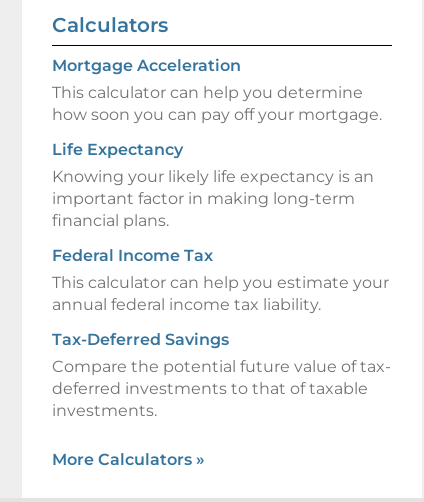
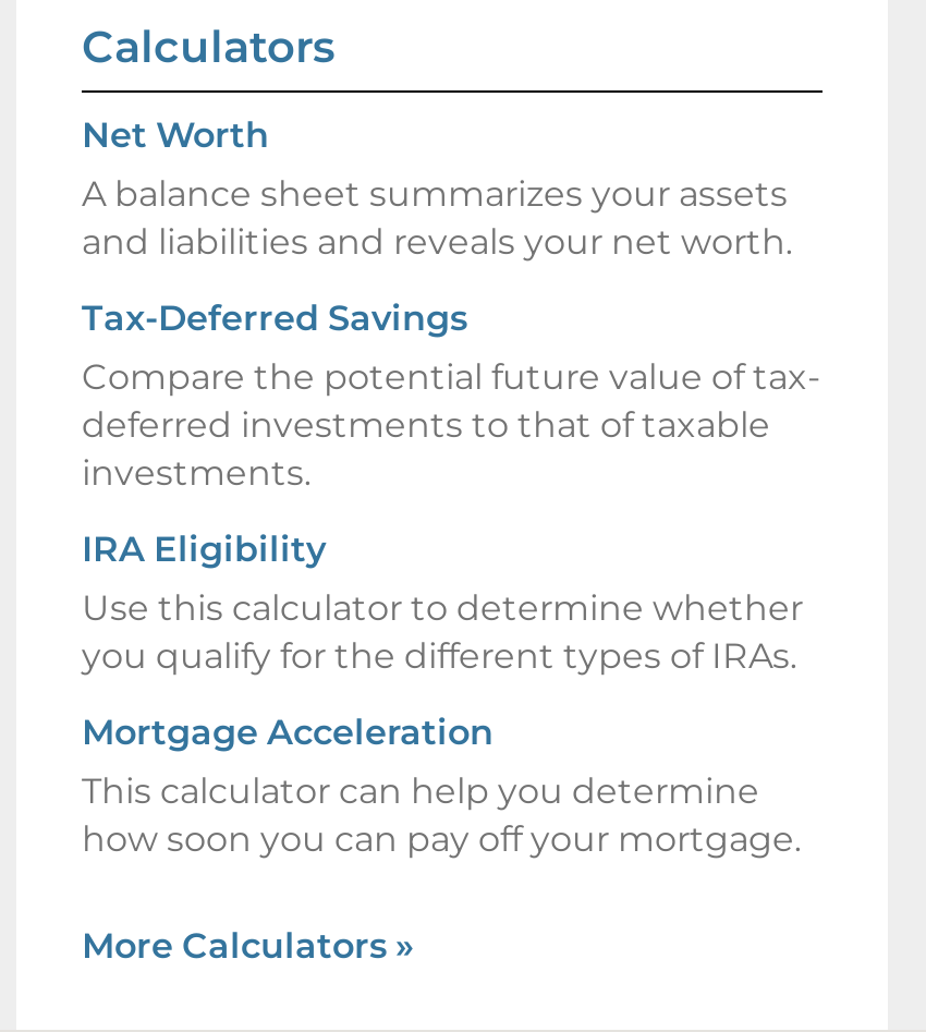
moved [52,56,382,124] -> [82,711,801,859]: Mortgage Acceleration | This calculator can help you determine | how soon you can pay off your mortgage.
[52,140,389,314] Life Expectancy | Knowing your likely life expectancy is an | important factor in making long-term | financial plans. | Federal Income Tax | This calculator can help you estimate your | annual federal income tax liability. -> [82,114,792,262] Net Worth | A balance sheet summarizes your assets | and liabilities and reveals your net worth.
moved [52,330,391,420] -> [82,297,820,493]: Tax-Deferred Savings | Compare the potential future value of tax- | deferred investments to that of taxable | investments.
none -> [82,528,803,676] IRA Eligibility | Use this calculator to determine whether | you qualify for the different types of IRAs.

